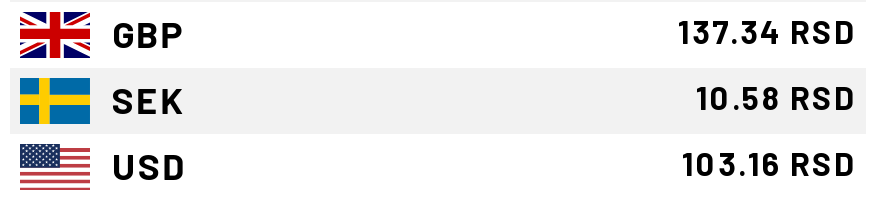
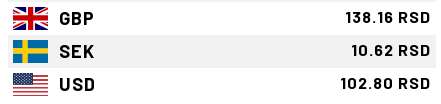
[678,11,856,49] 137.34 RSD -> [345,7,431,26] 138.16 RSD
[696,77,856,115] 10.58 RSD -> [351,40,431,59] 10.62 RSD
[682,143,856,181] 103.16 RSD -> [340,73,431,92] 102.80 RSD

